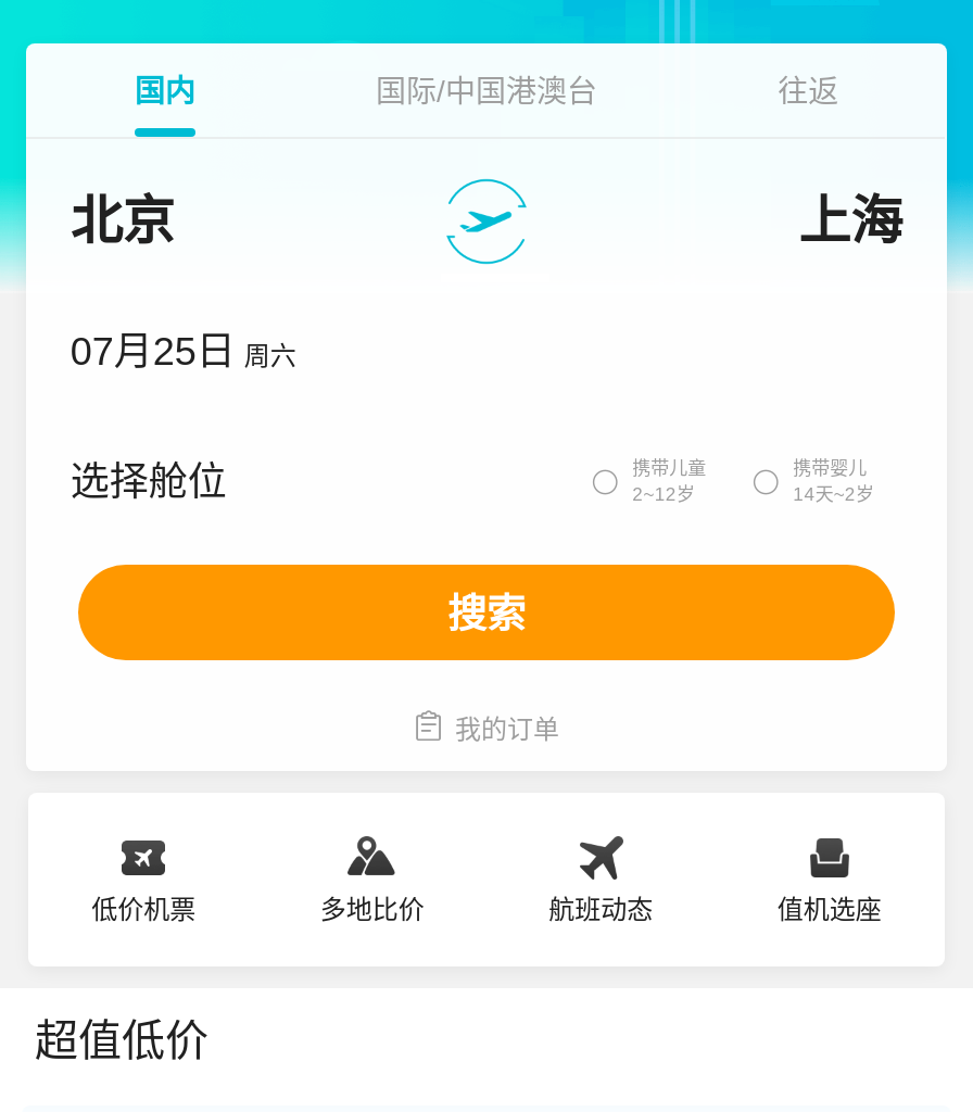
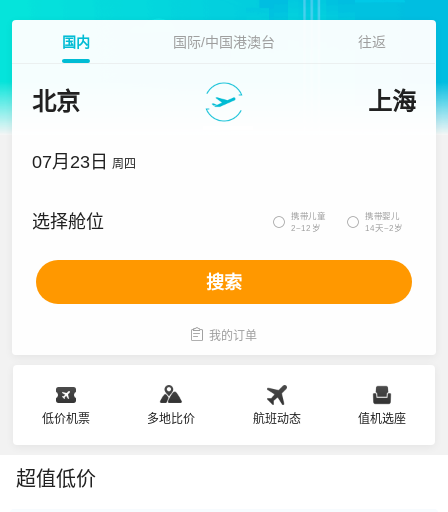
[70,330,296,374] 07月25日 周六 -> [32,152,136,172] 07月23日 周四

